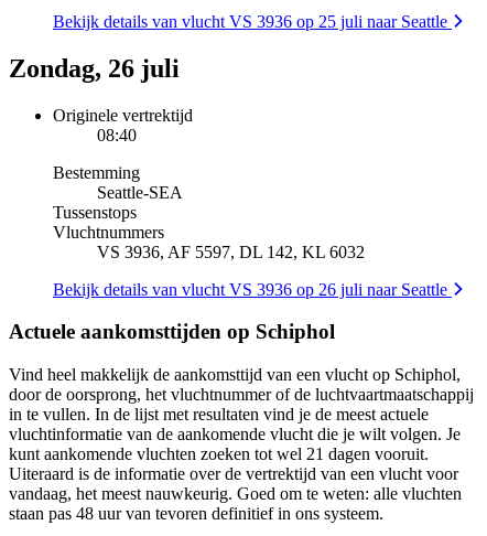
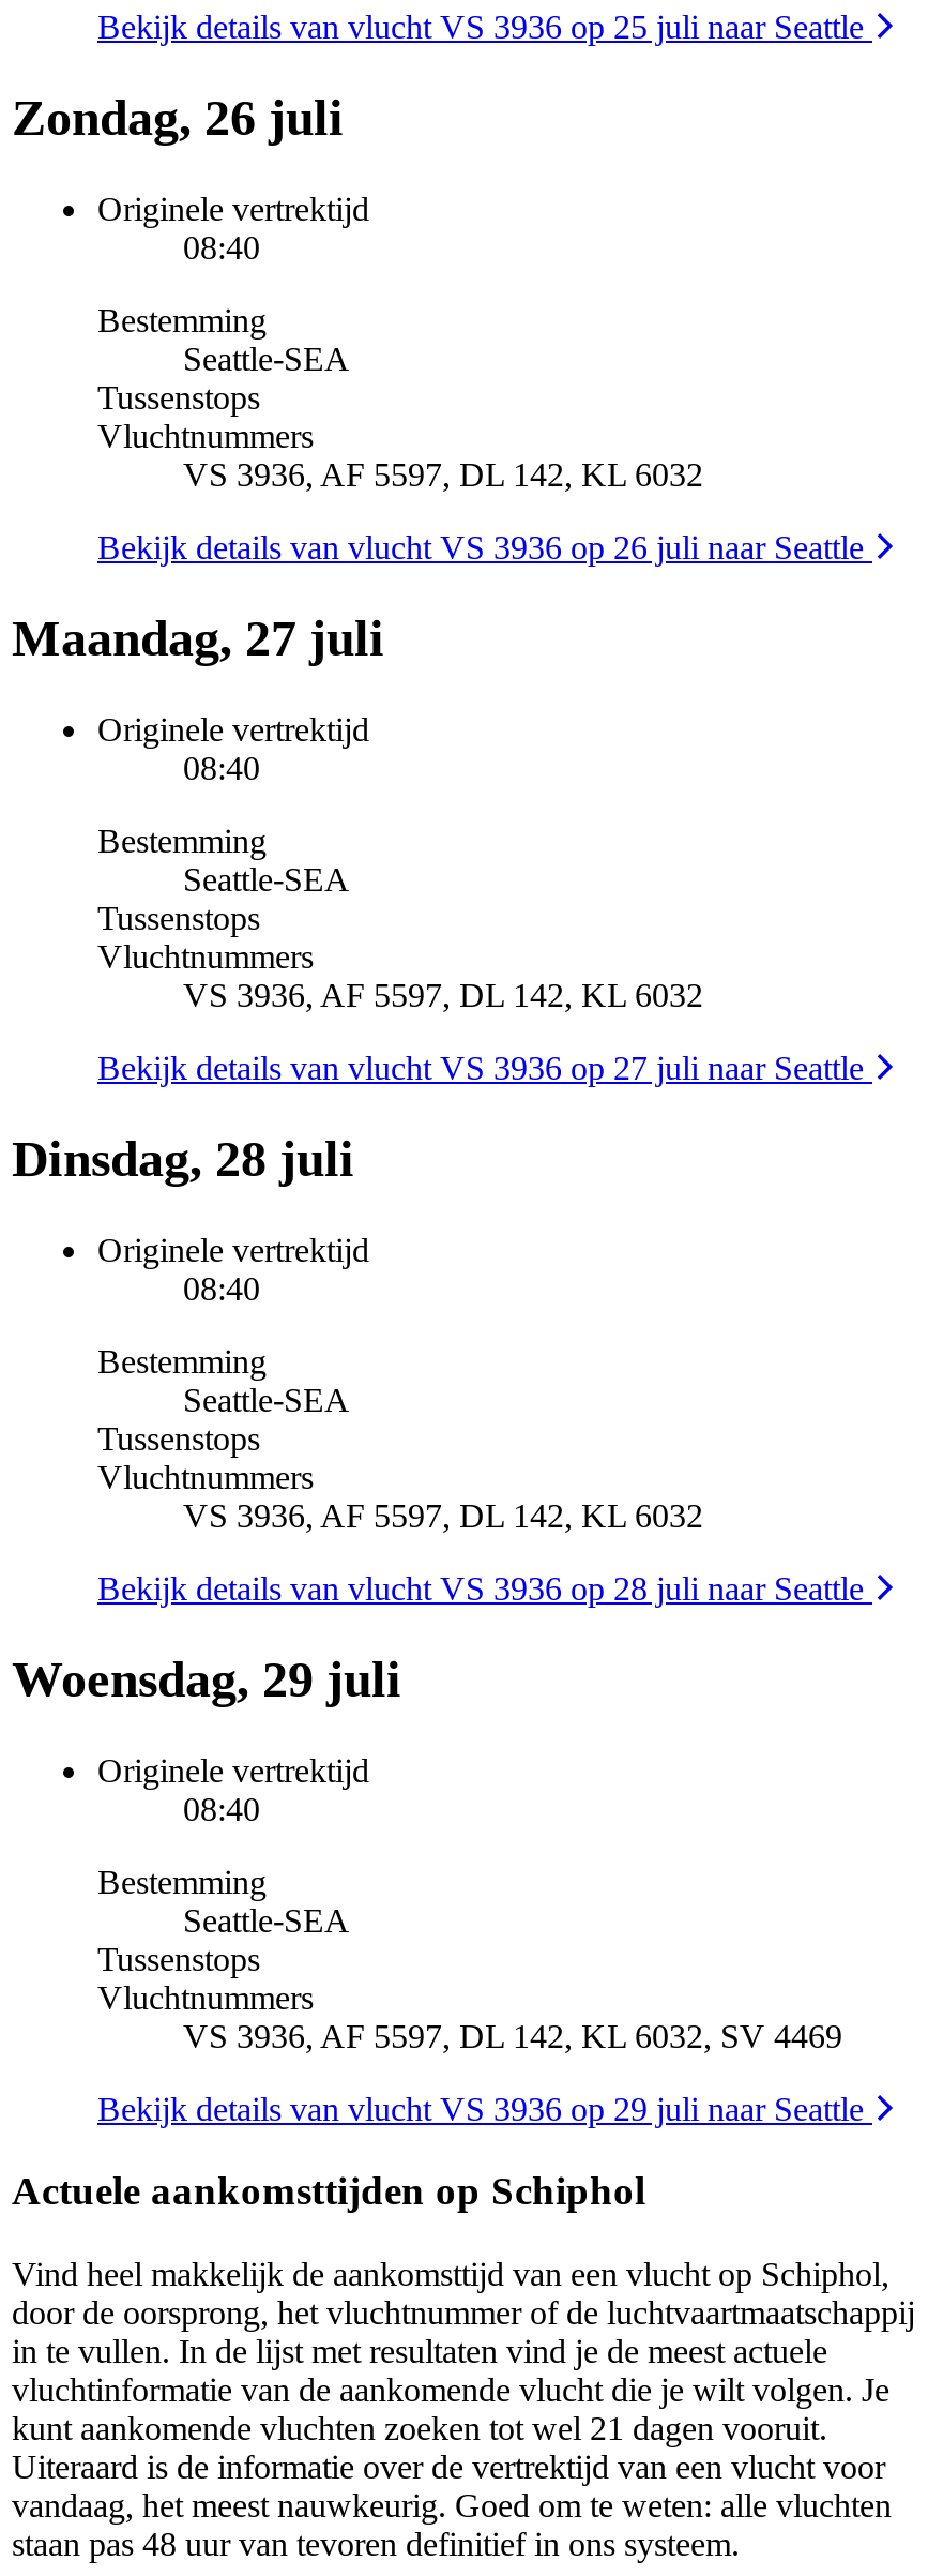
none -> [12,611,872,2126] Maandag, 27 juli | Originele vertrektijd | 08:40 | Bestemming | Seattle-SEA | Tussenstops | Vluchtnummers | VS 3936, AF 5597, DL 142, KL 6032 | Bekijk details van vlucht VS 3936 op 27 juli naar Seattle | Dinsdag, 28 juli | Originele vertrektijd | 08:40 | Bestemming | Seattle-SEA | Tussenstops | Vluchtnummers | VS 3936, AF 5597, DL 142, KL 6032 | Bekijk details van vlucht VS 3936 op 28 juli naar Seattle | Woensdag, 29 juli | Originele vertrektijd | 08:40 | Bestemming | Seattle-SEA | Tussenstops | Vluchtnummers | VS 3936, AF 5597, DL 142, KL 6032, SV 4469 | Bekijk details van vlucht VS 3936 op 29 juli naar Seattle

